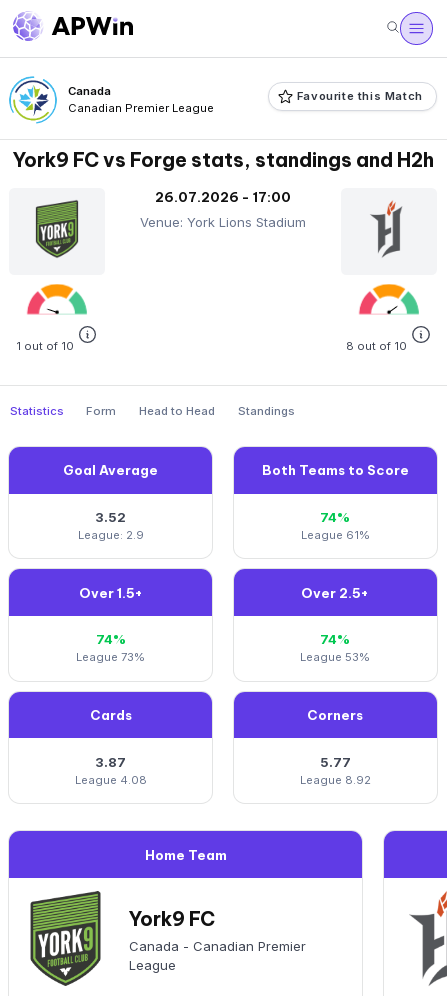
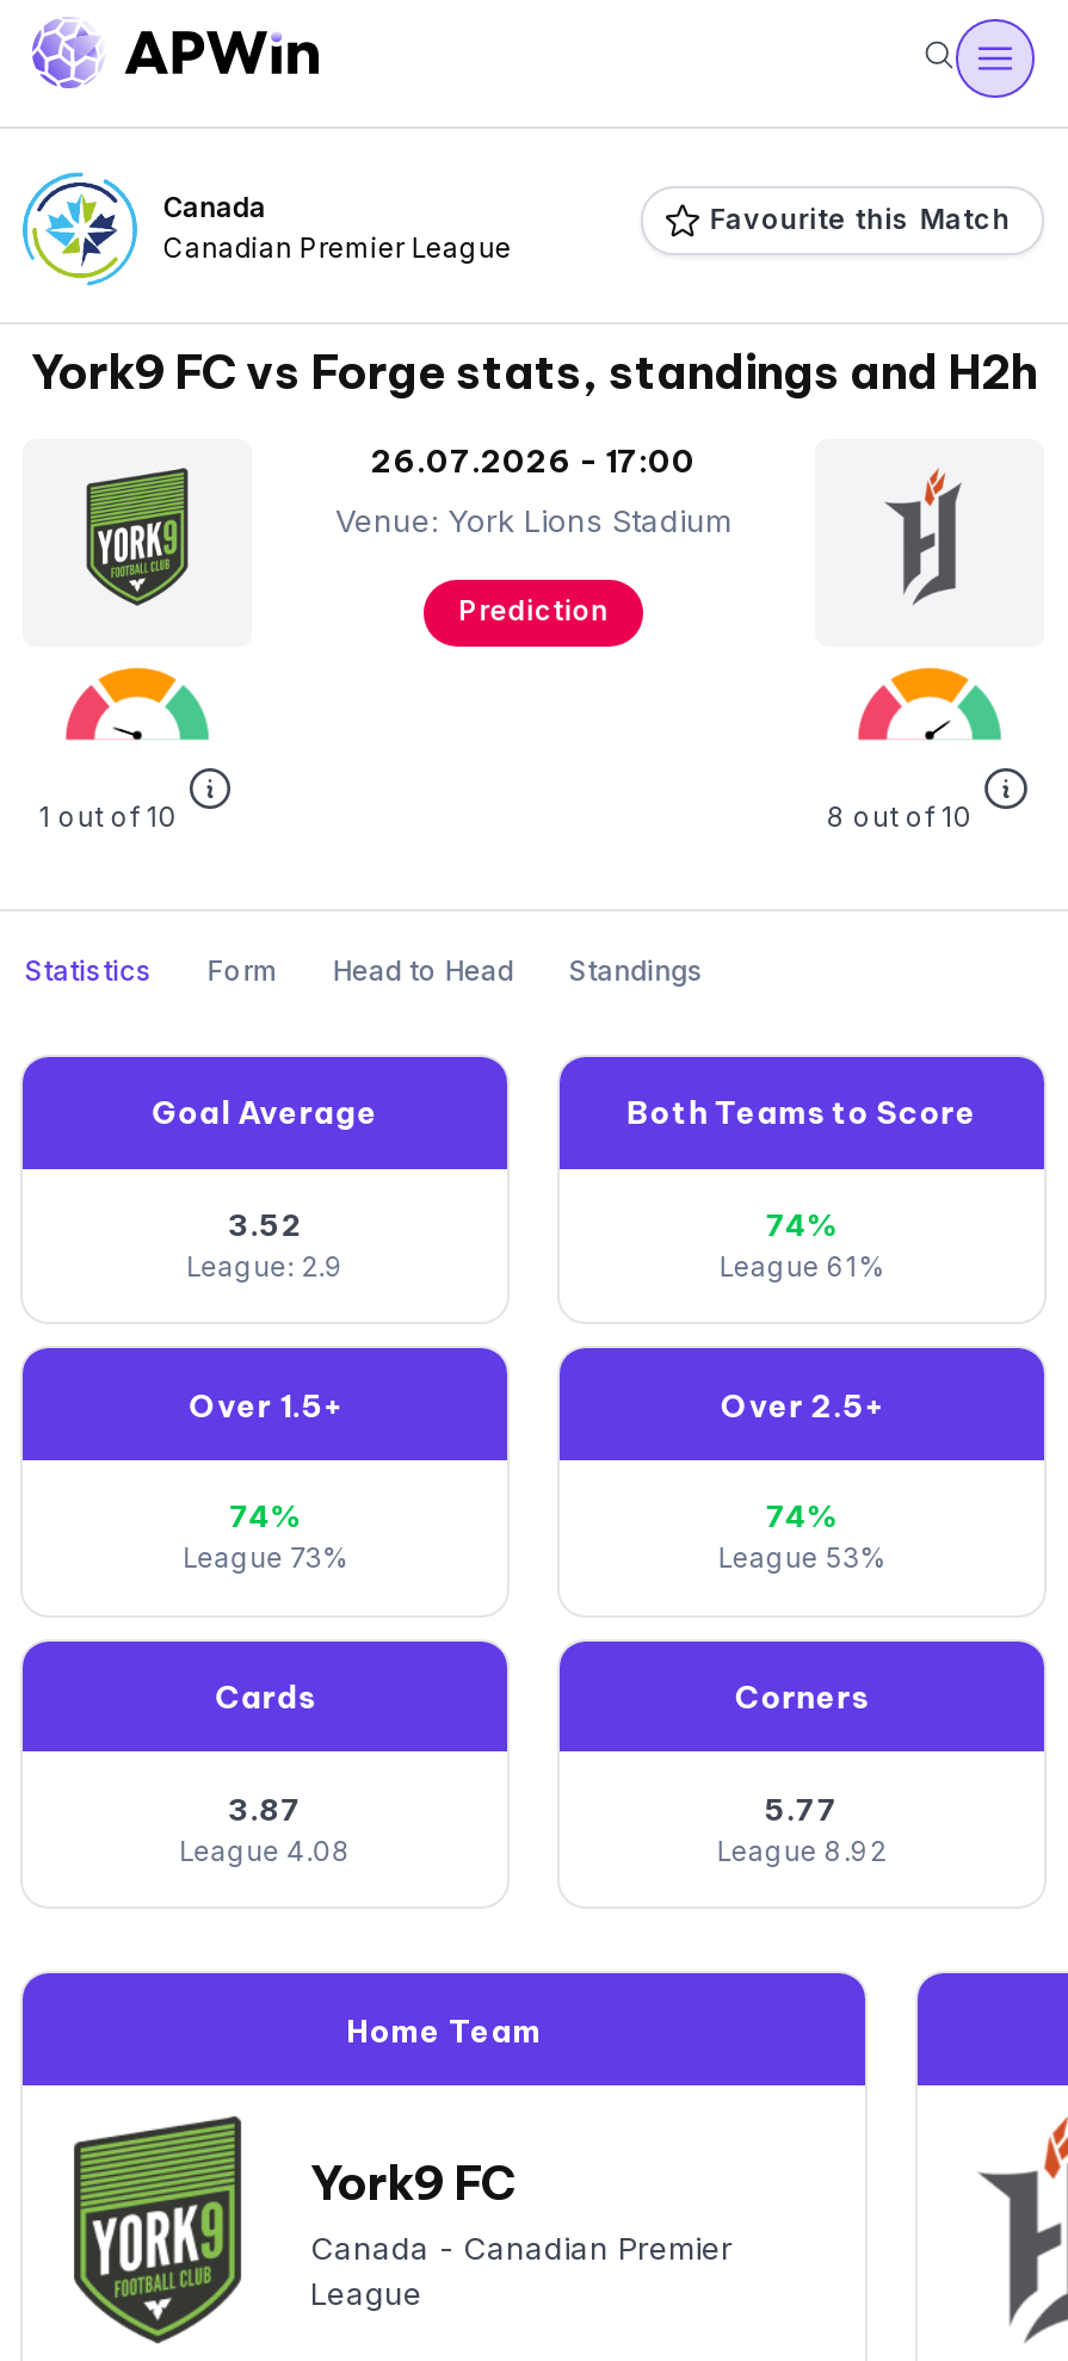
none -> [458,595,609,628] Prediction

